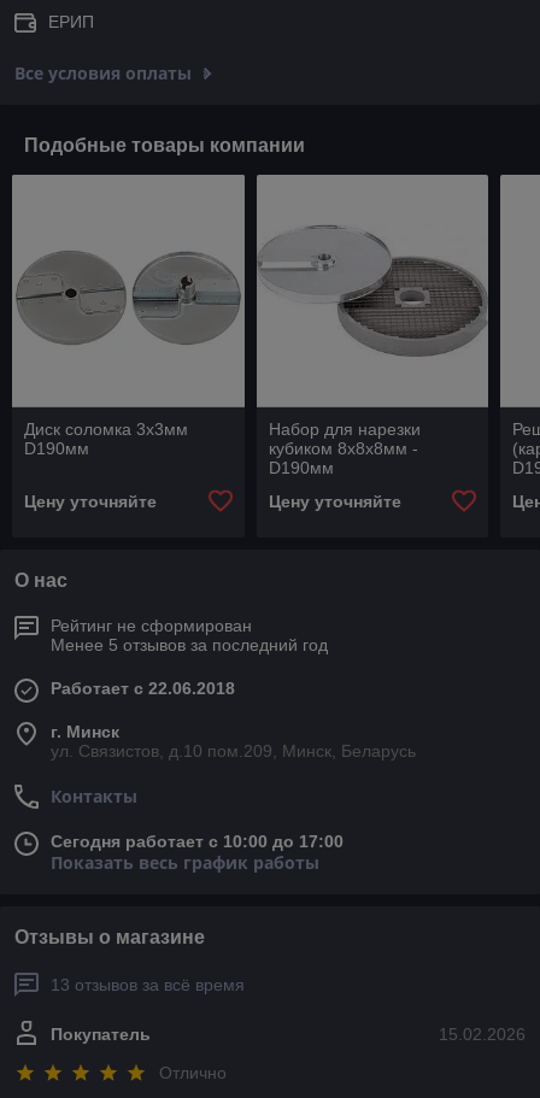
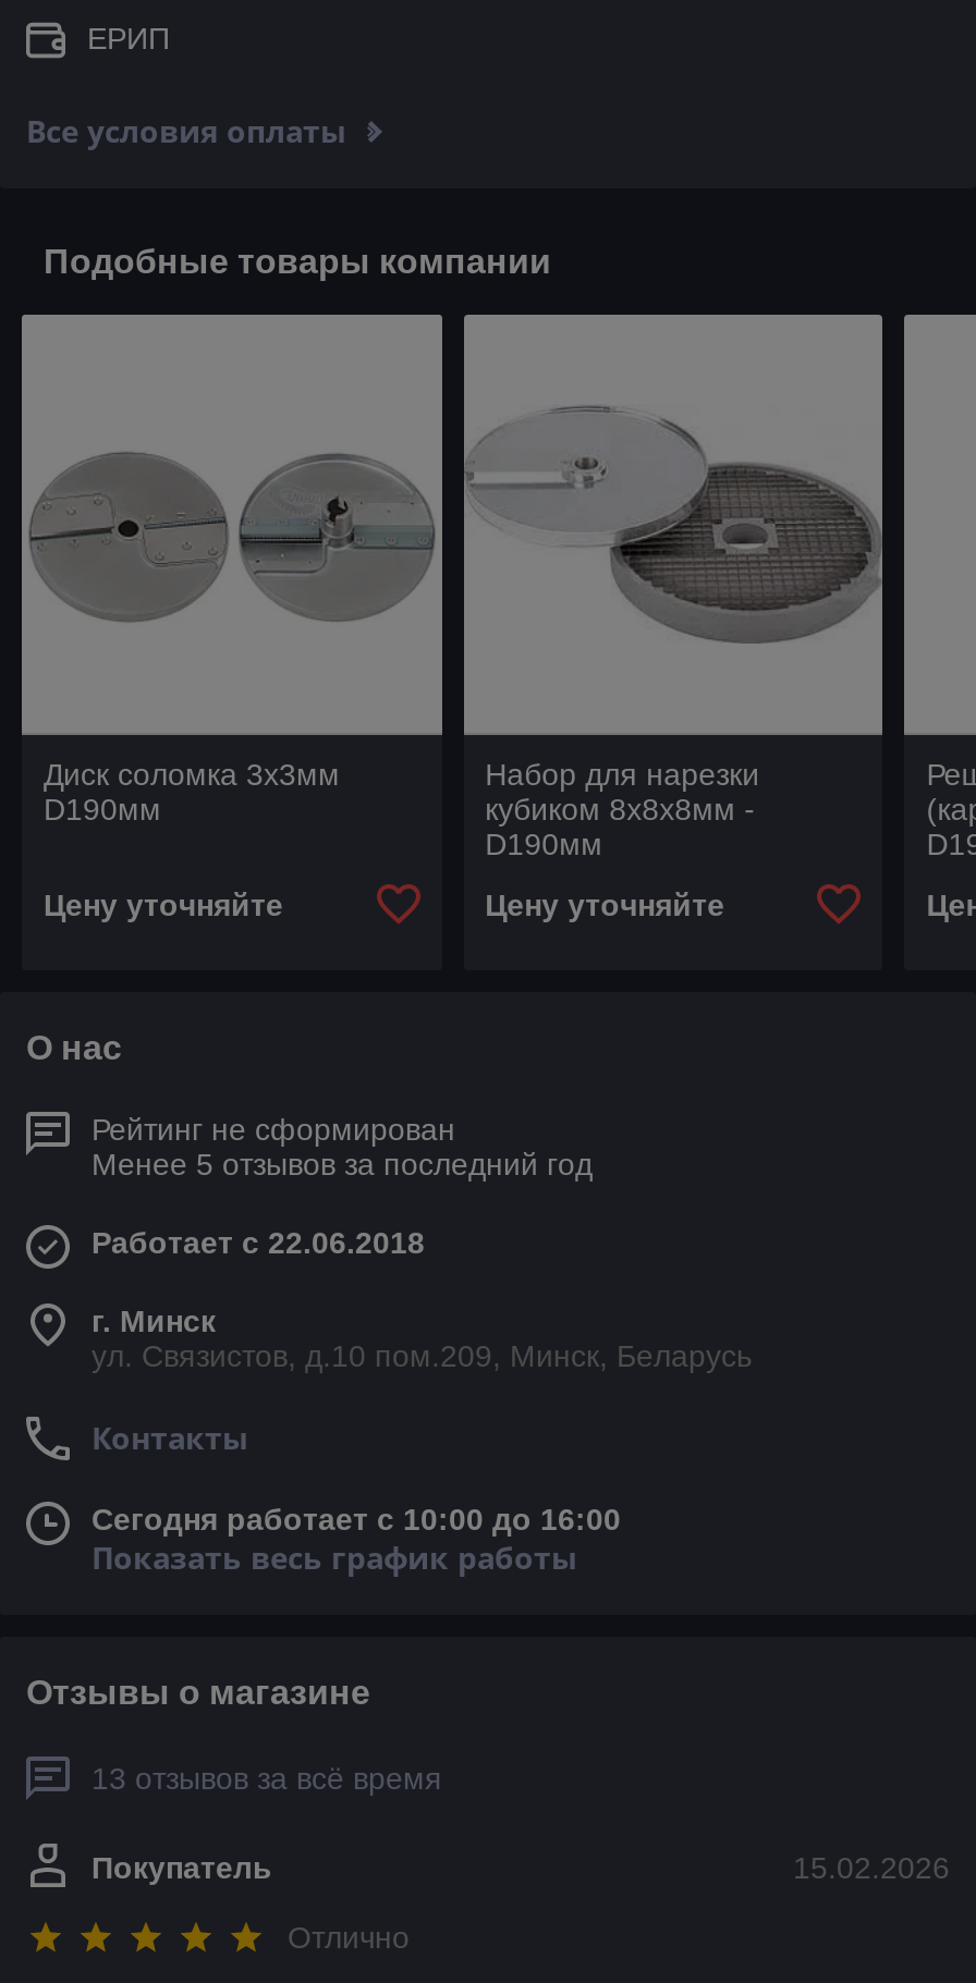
[51,832,344,851] Сегодня работает с 10:00 до 17:00 -> [91,1503,621,1537] Сегодня работает с 10:00 до 16:00

